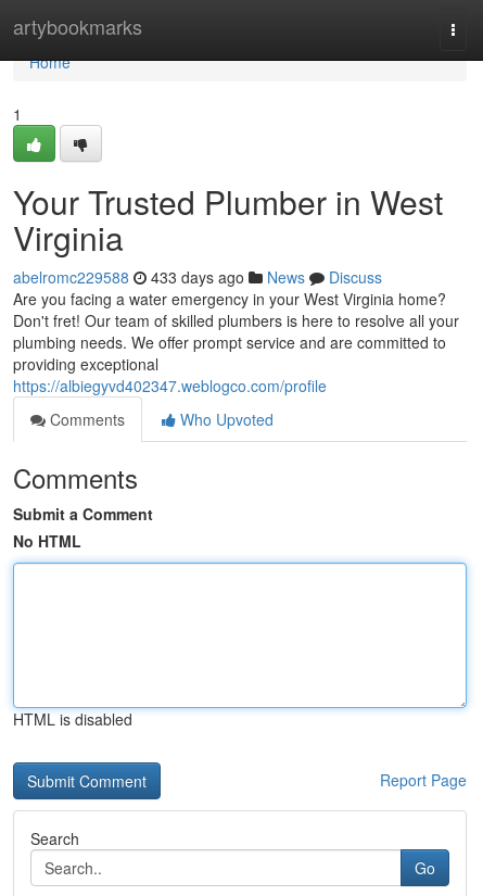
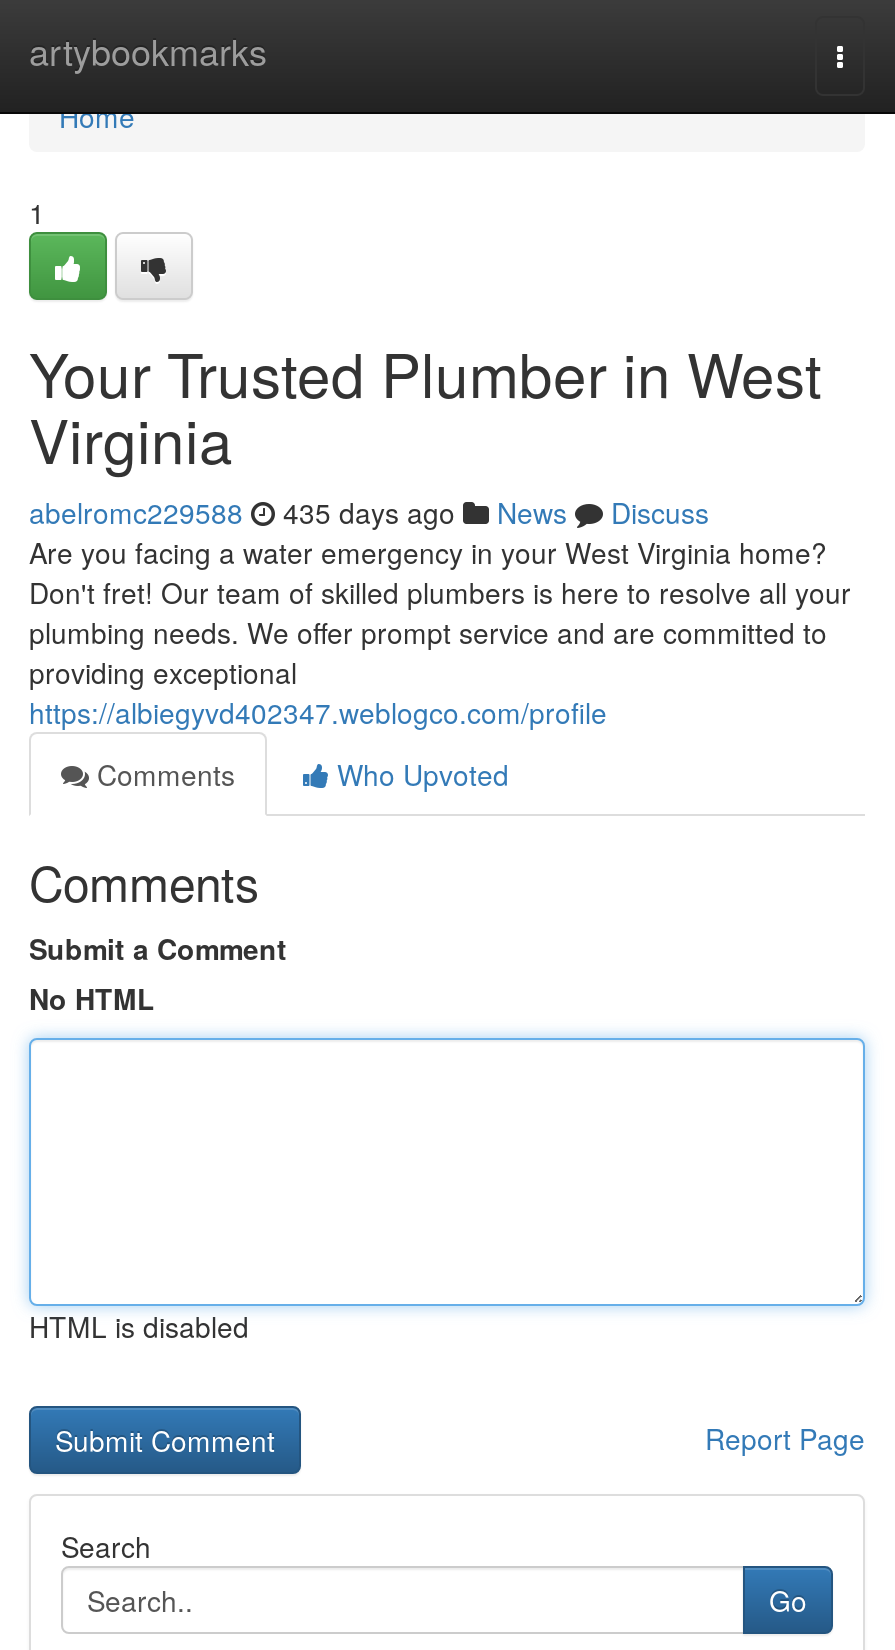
[13,266,382,288] abelromc229588 433 days ago News Discuss -> [29,492,709,532] abelromc229588 435 days ago News Discuss

